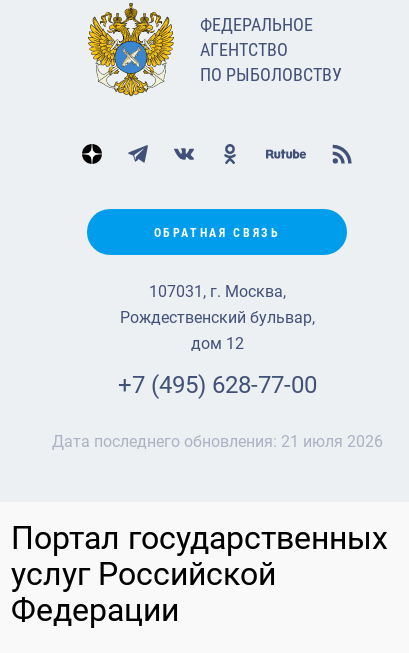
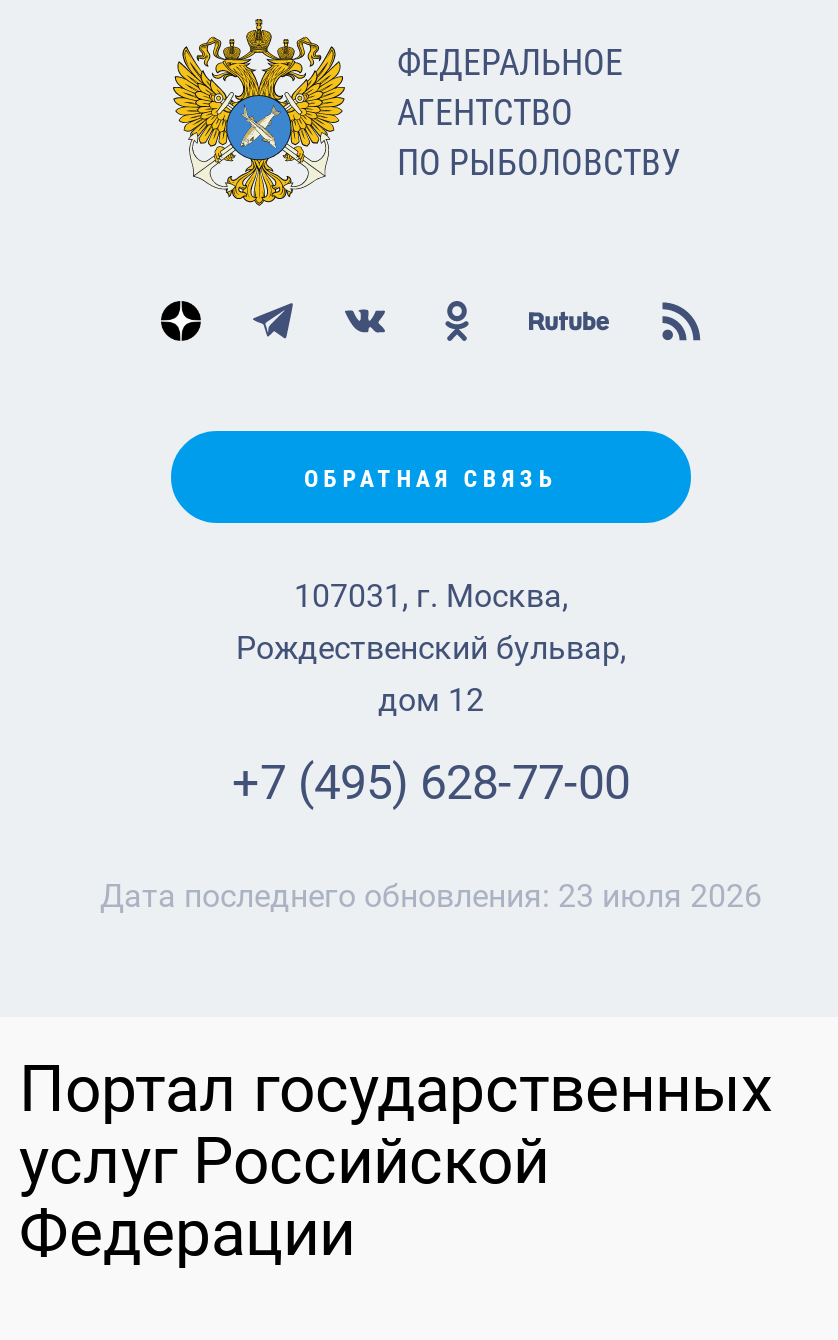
[51,432,382,451] Дата последнего обновления: 21 июля 2026 -> [100,877,762,915] Дата последнего обновления: 23 июля 2026

